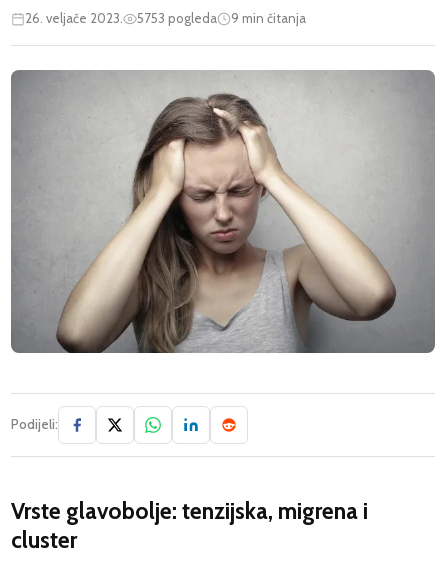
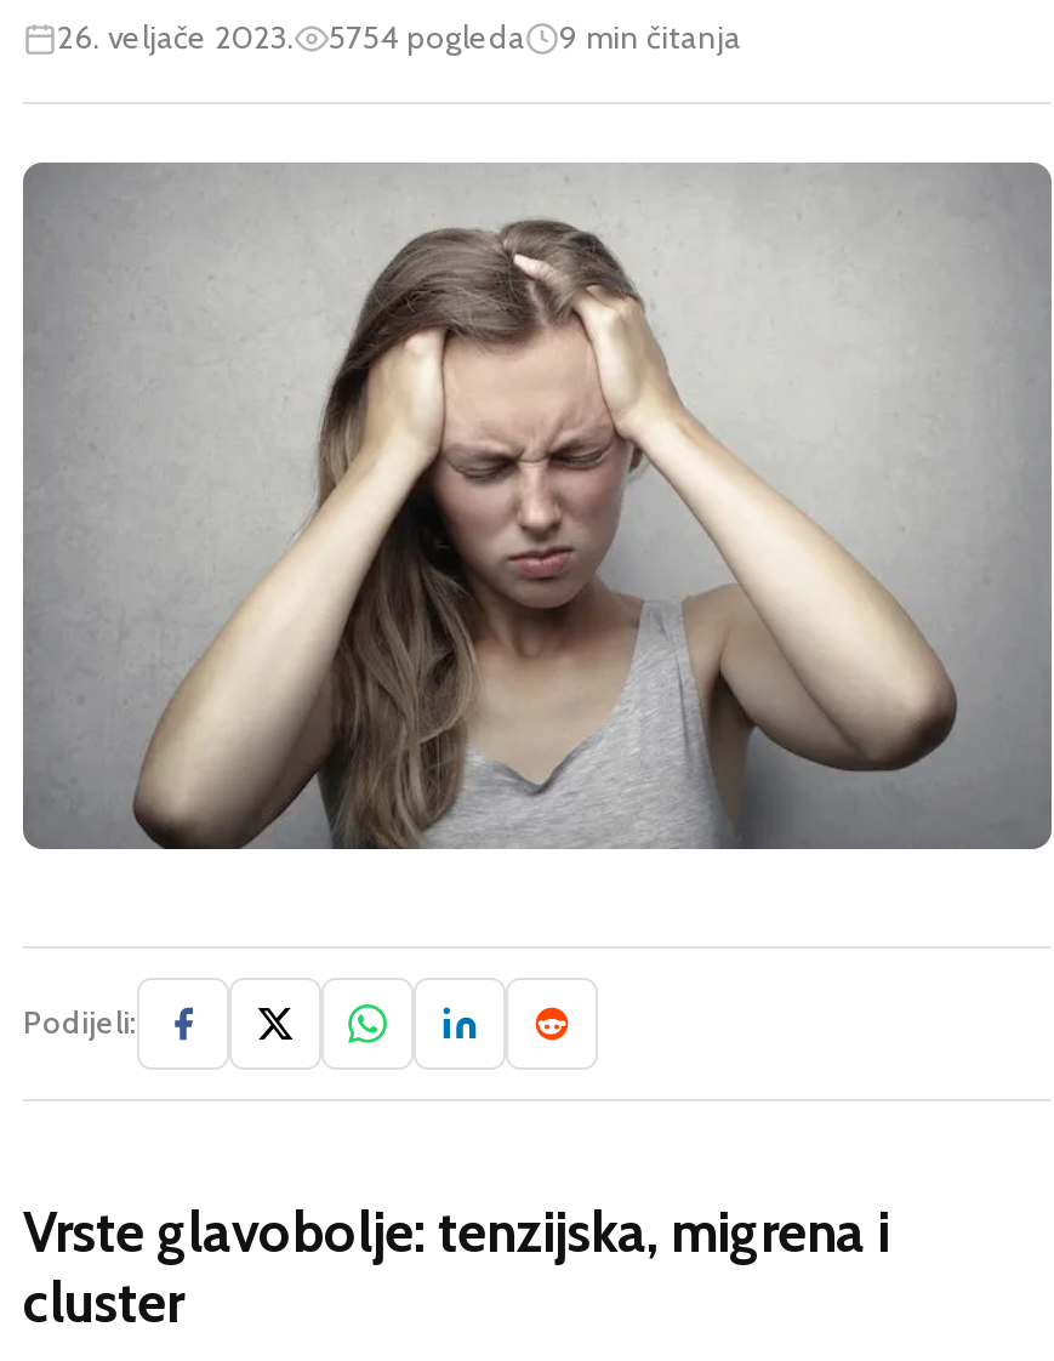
[25,10,306,26] 26. veljače 2023. 5753 pogleda 9 min čitanja -> [57,18,741,57] 26. veljače 2023. 5754 pogleda 9 min čitanja

